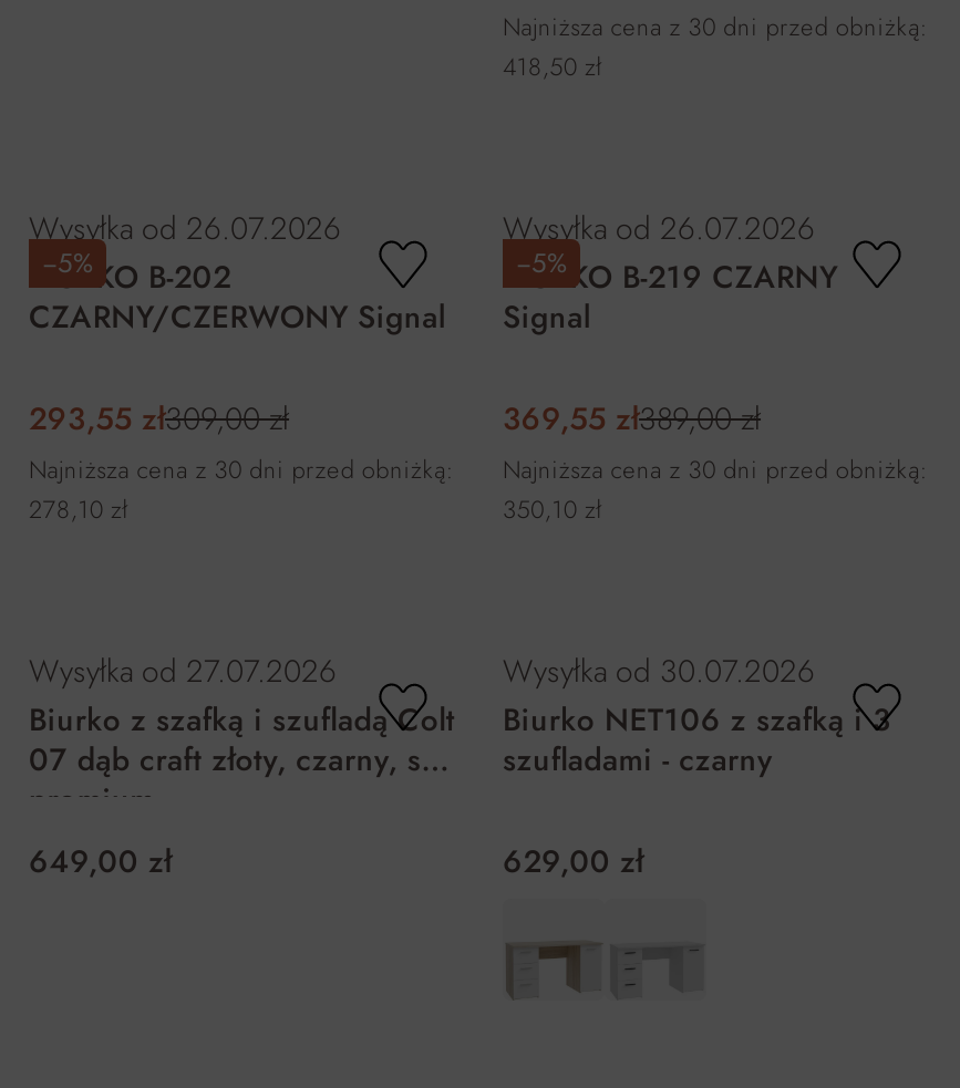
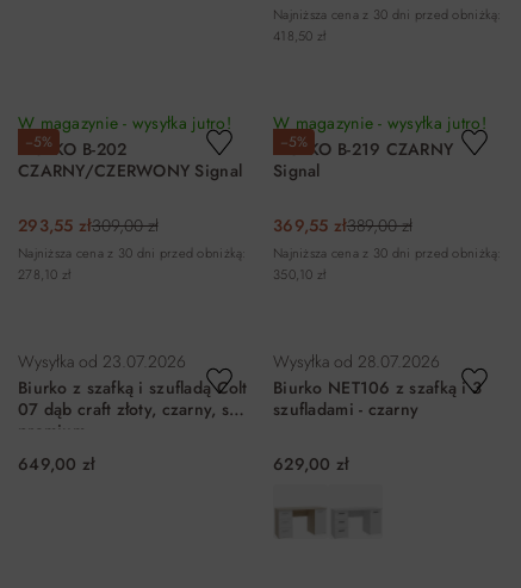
[29,206,341,250] Wysyłka od 26.07.2026 -> [18,111,231,135] W magazynie - wysyłka jutro!
[503,206,815,250] Wysyłka od 26.07.2026 -> [273,111,486,135] W magazynie - wysyłka jutro!
[29,649,337,693] Wysyłka od 27.07.2026 -> [18,349,186,373] Wysyłka od 23.07.2026
[503,649,815,693] Wysyłka od 30.07.2026 -> [273,349,440,373] Wysyłka od 28.07.2026

